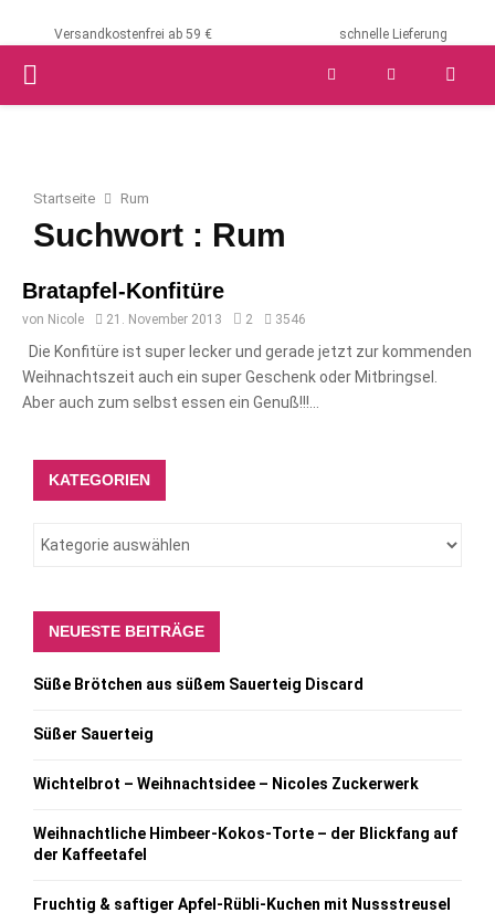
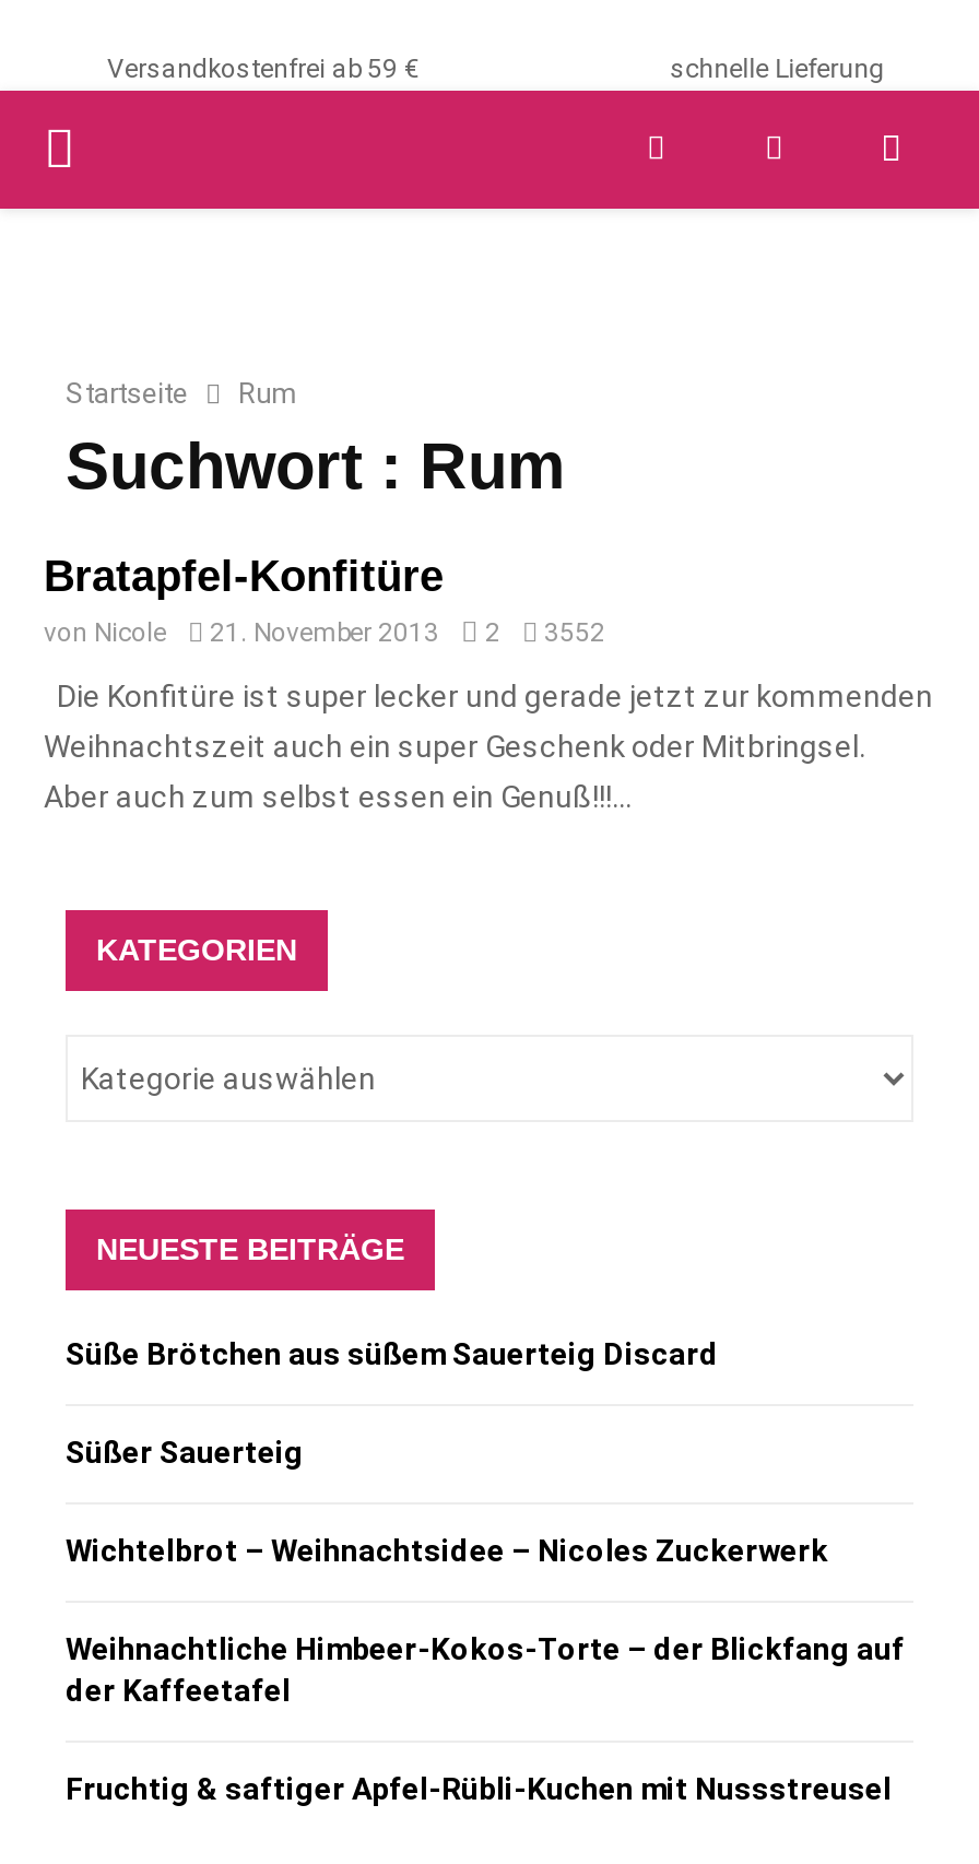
[22,312,306,327] von Nicole 21. November 2013 2 3546 -> [44,617,605,648] von Nicole 21. November 2013 2 3552

